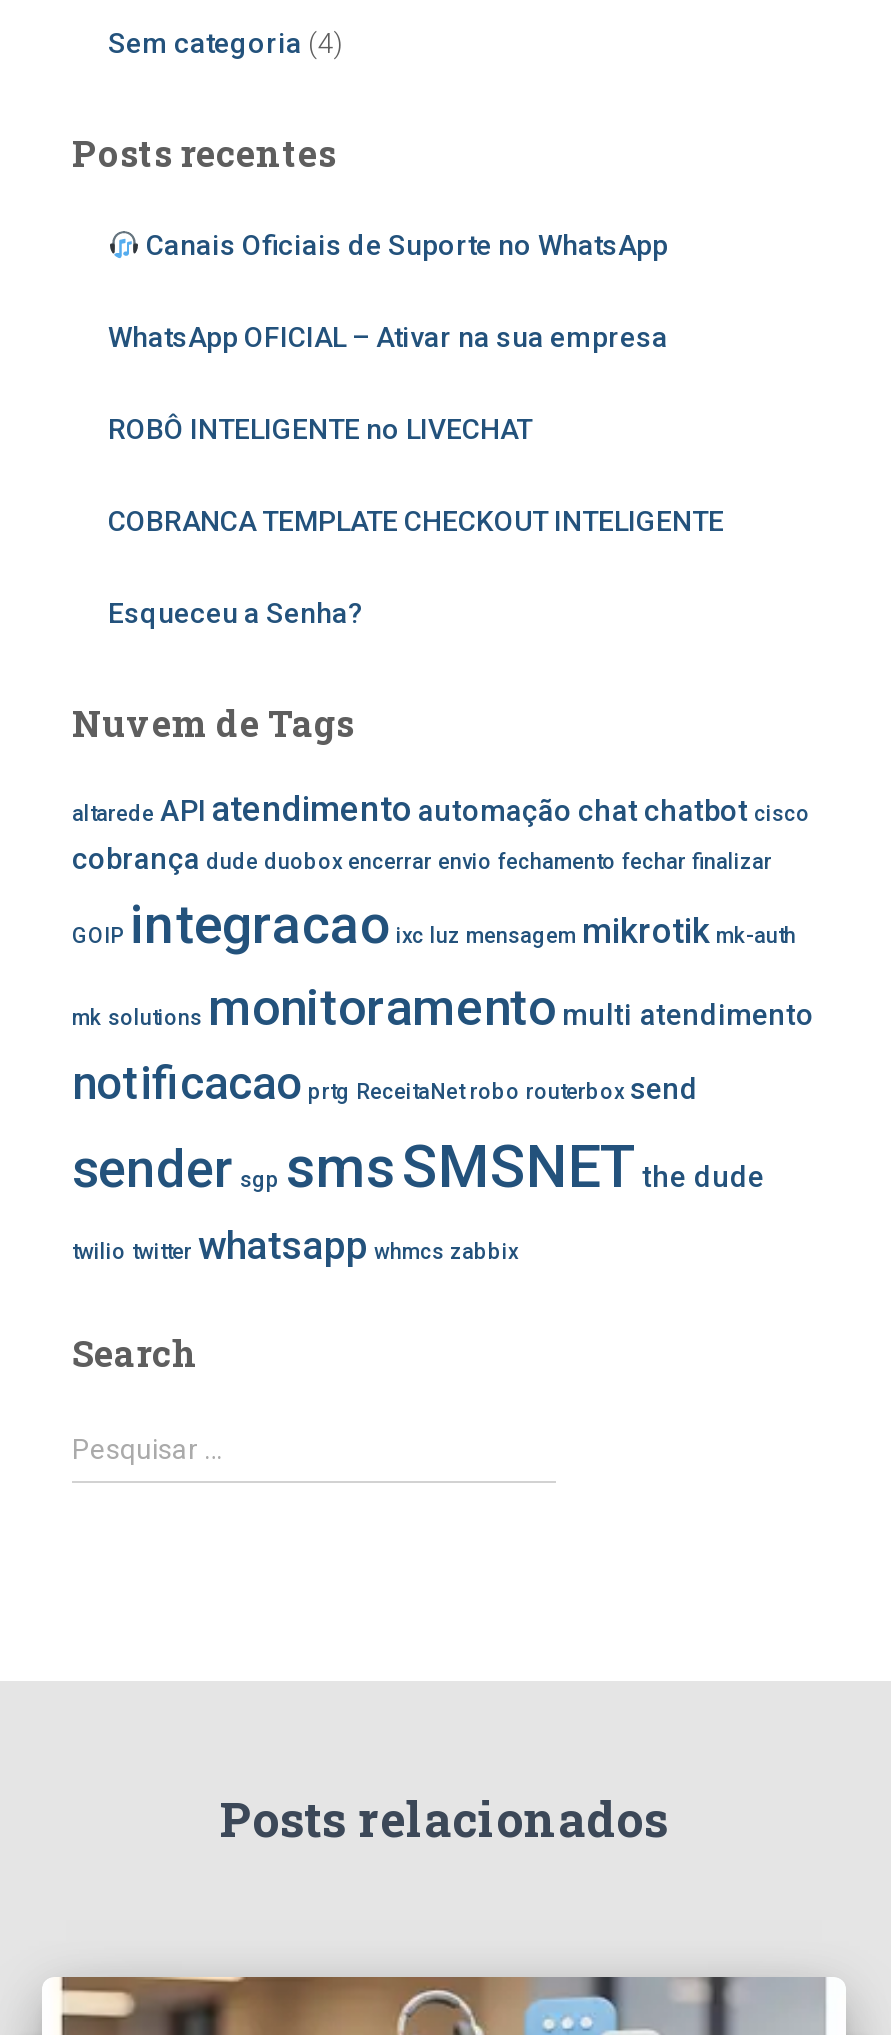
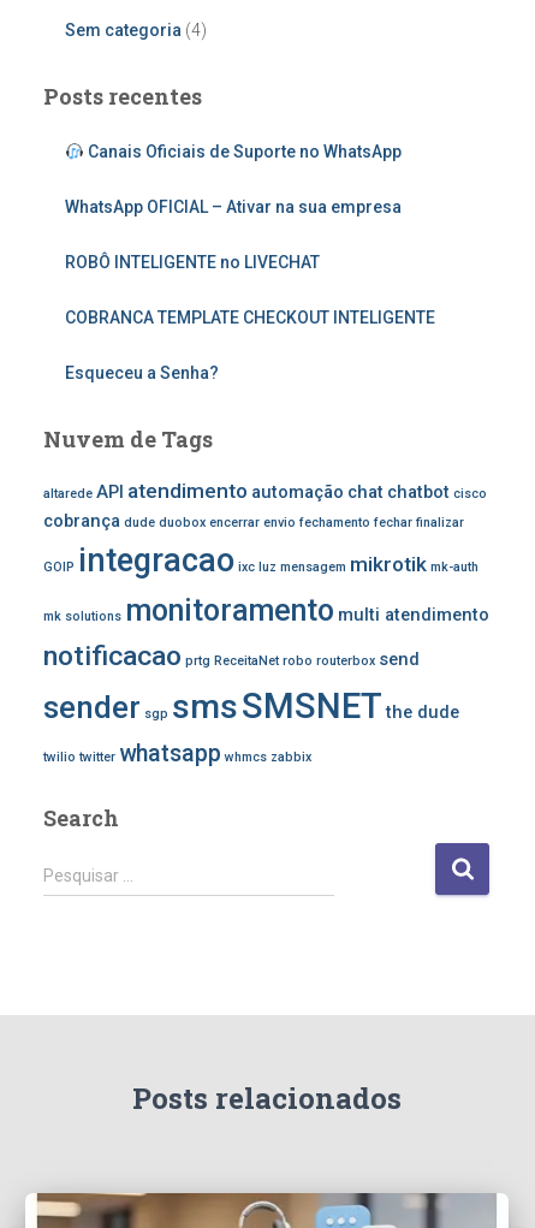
none -> [434,842,491,897] [image]

